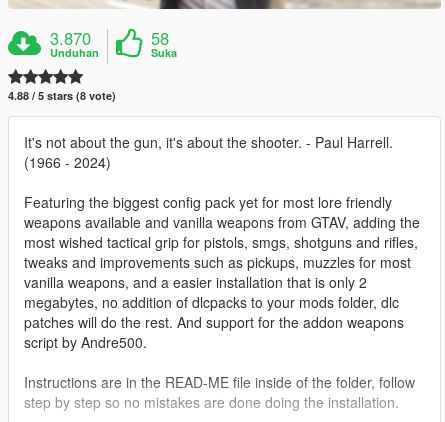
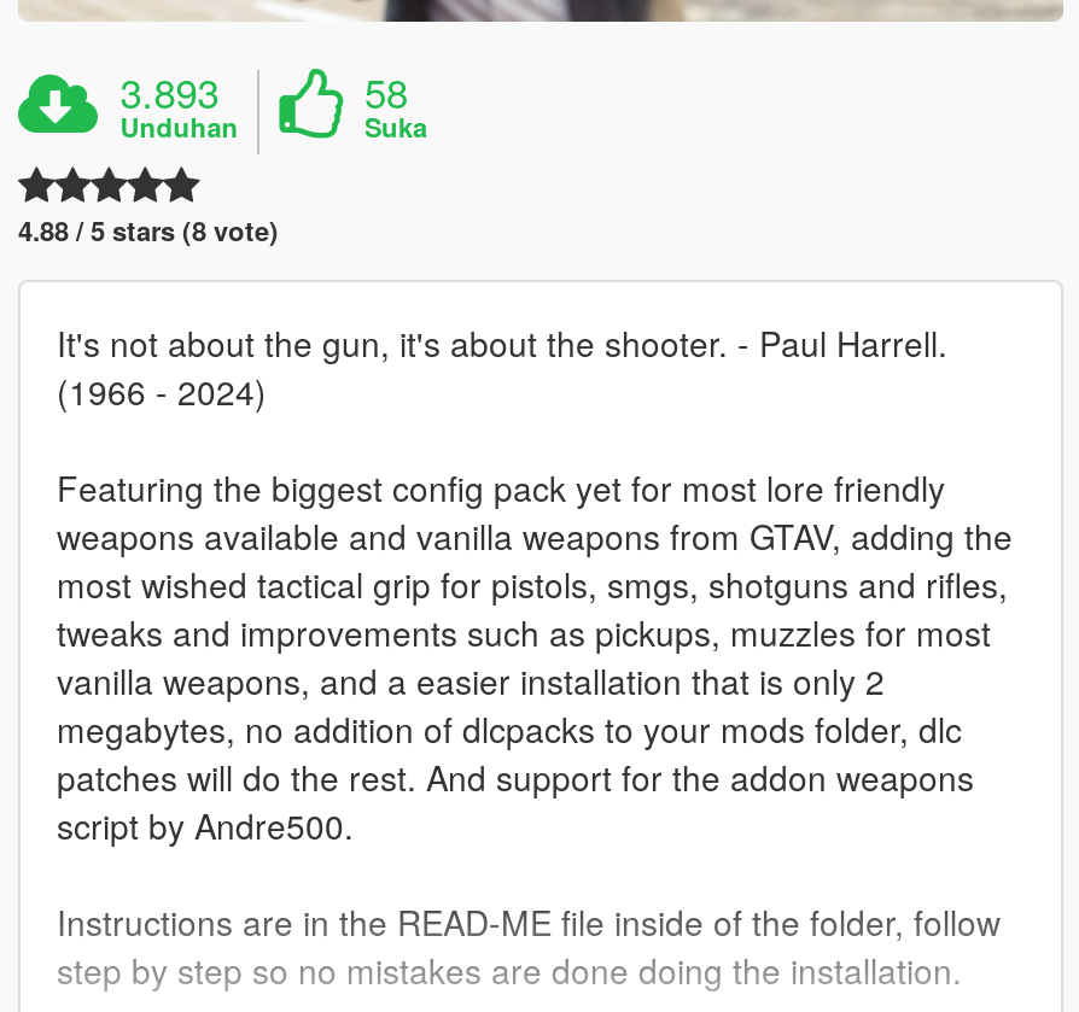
[50,26,91,50] 3.870 -> [120,62,219,120] 3.893

